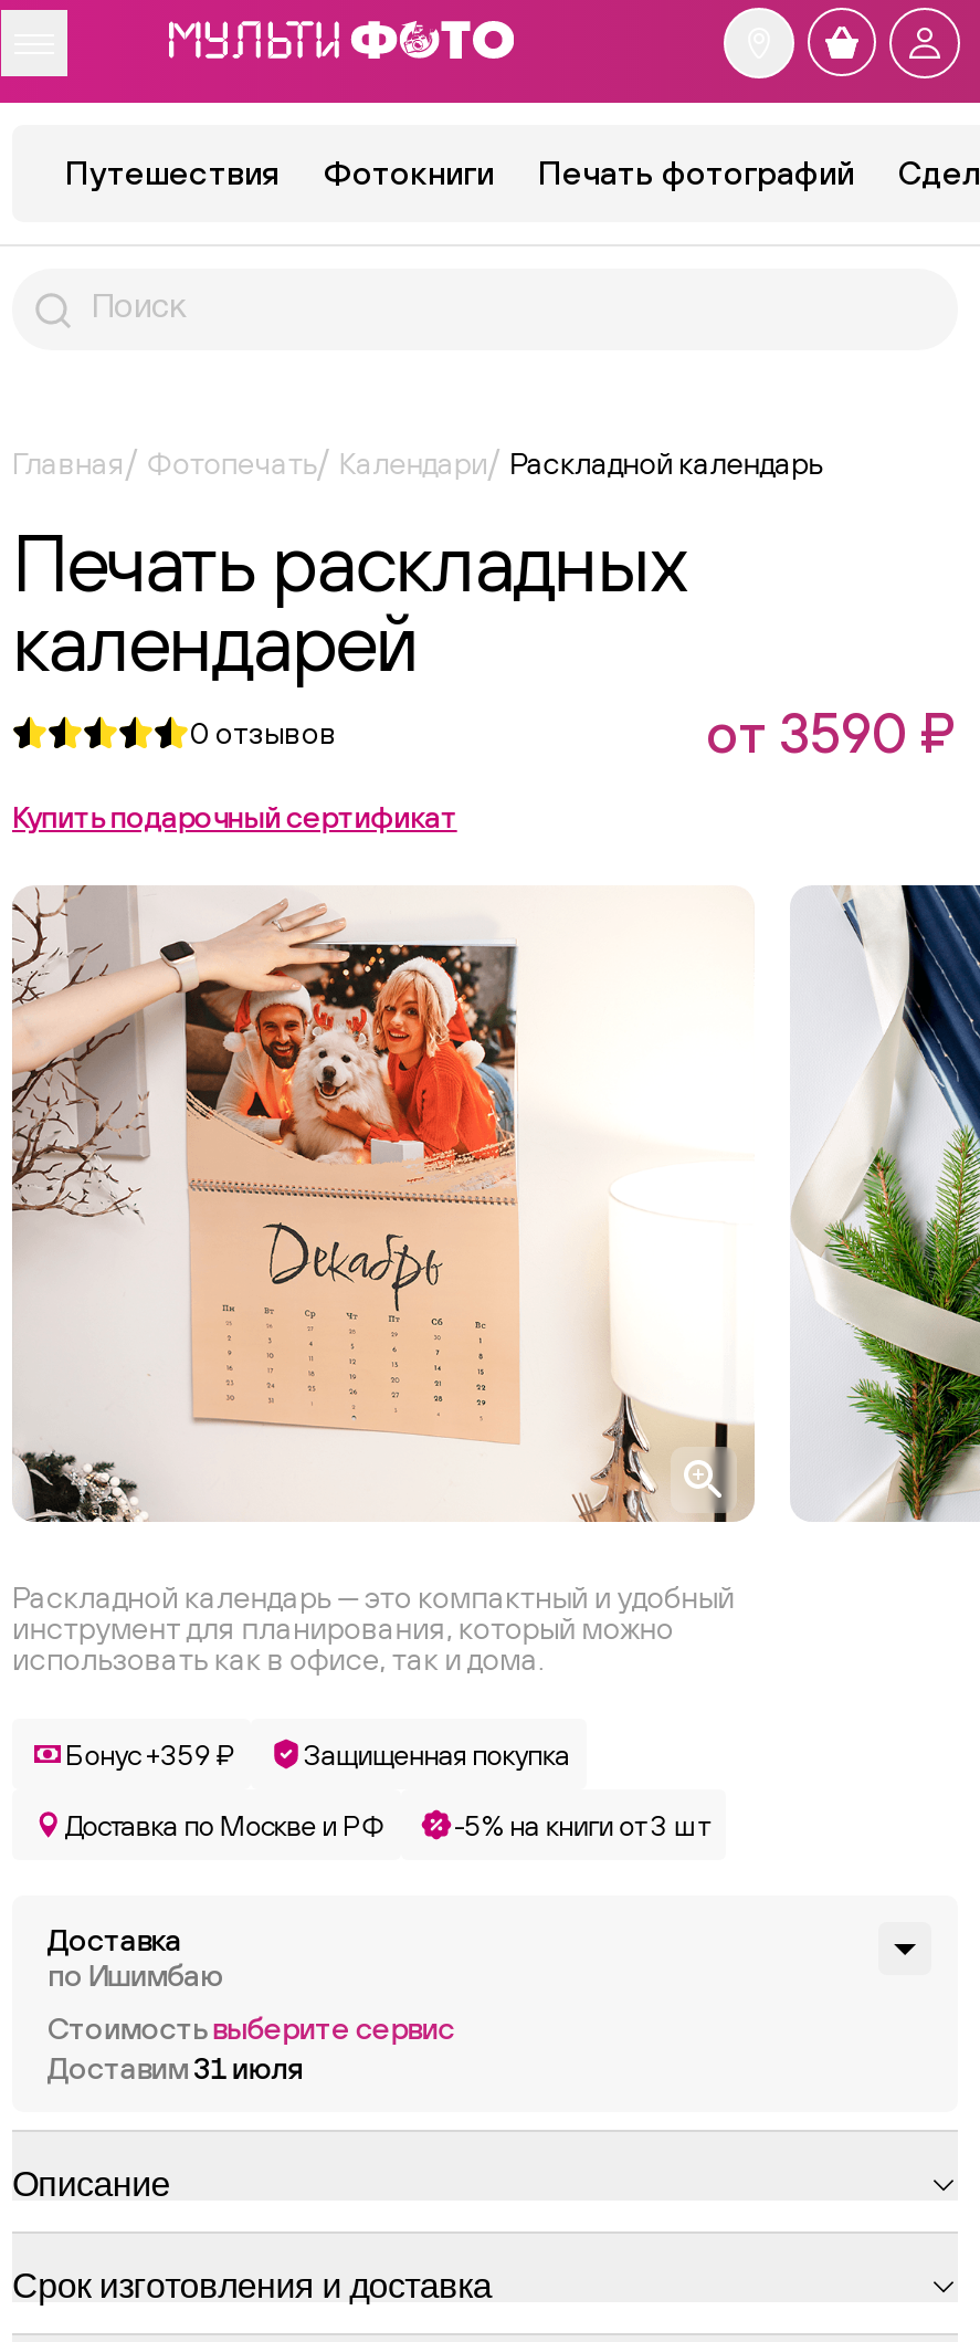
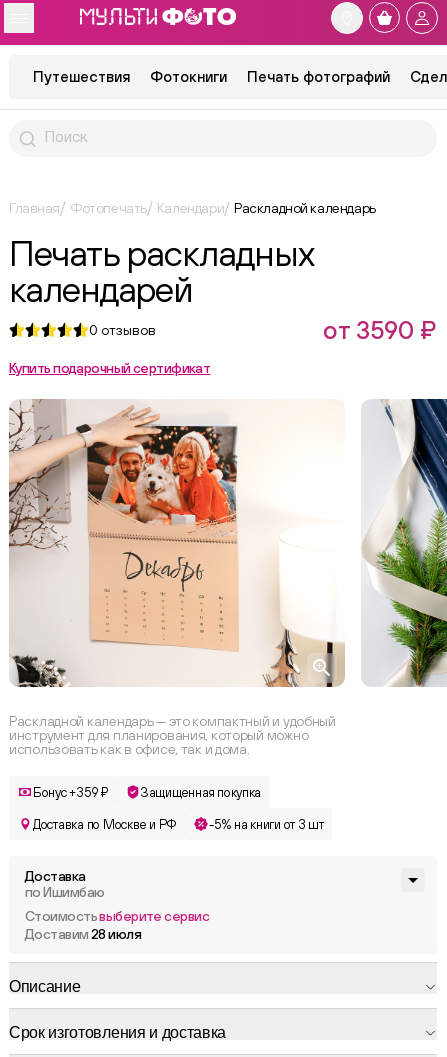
[48,2050,304,2086] Доставим 31 июля -> [25,926,141,942] Доставим 28 июля

